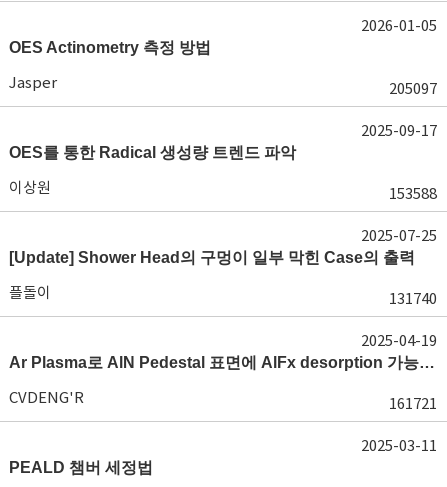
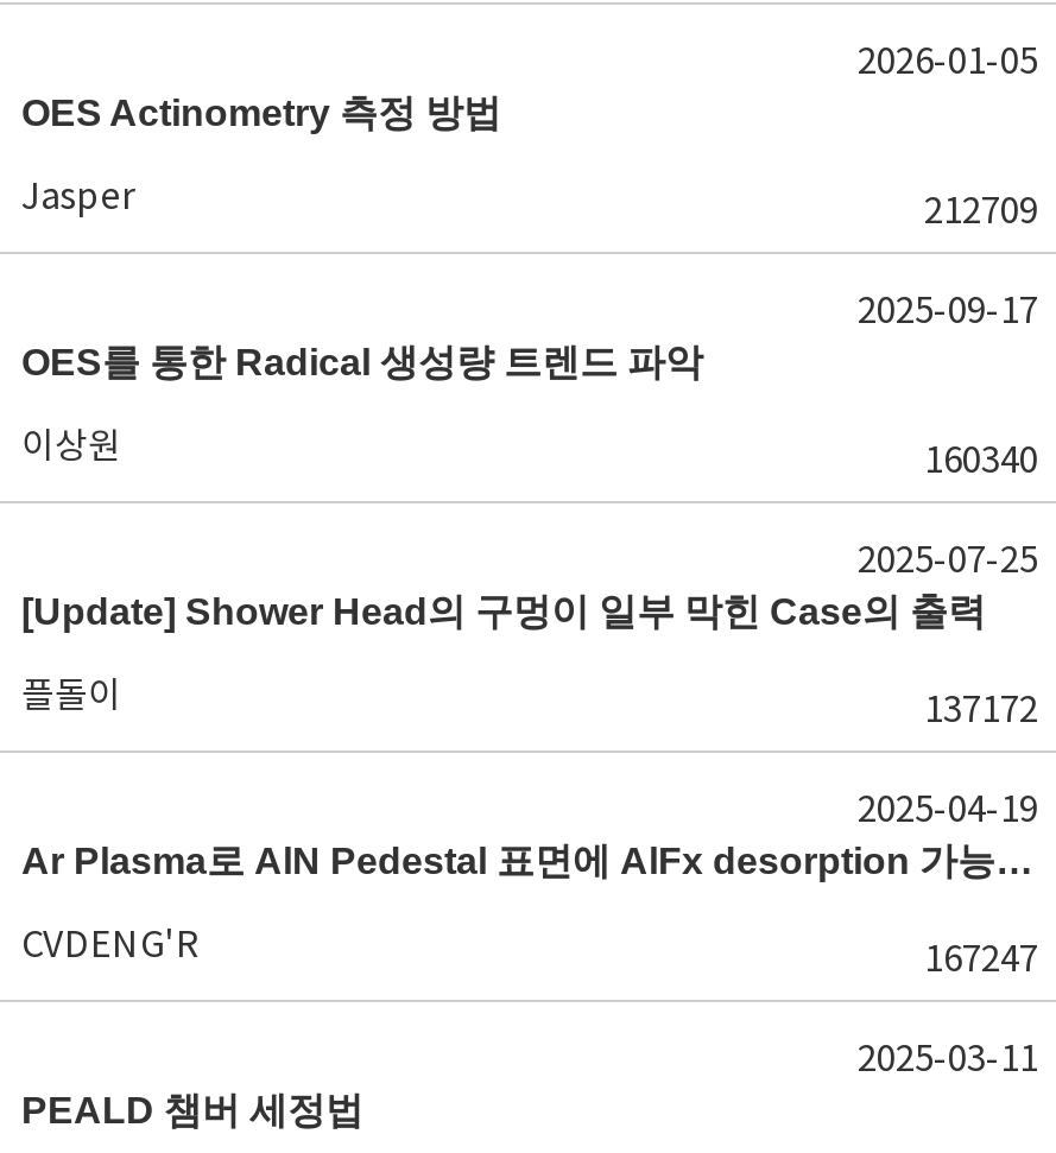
[389,79,437,98] 205097 -> [924,187,1038,232] 212709
[389,184,437,203] 153588 -> [924,437,1038,482] 160340
[389,289,437,308] 131740 -> [924,686,1038,731] 137172
[389,394,437,413] 161721 -> [924,935,1038,980] 167247

